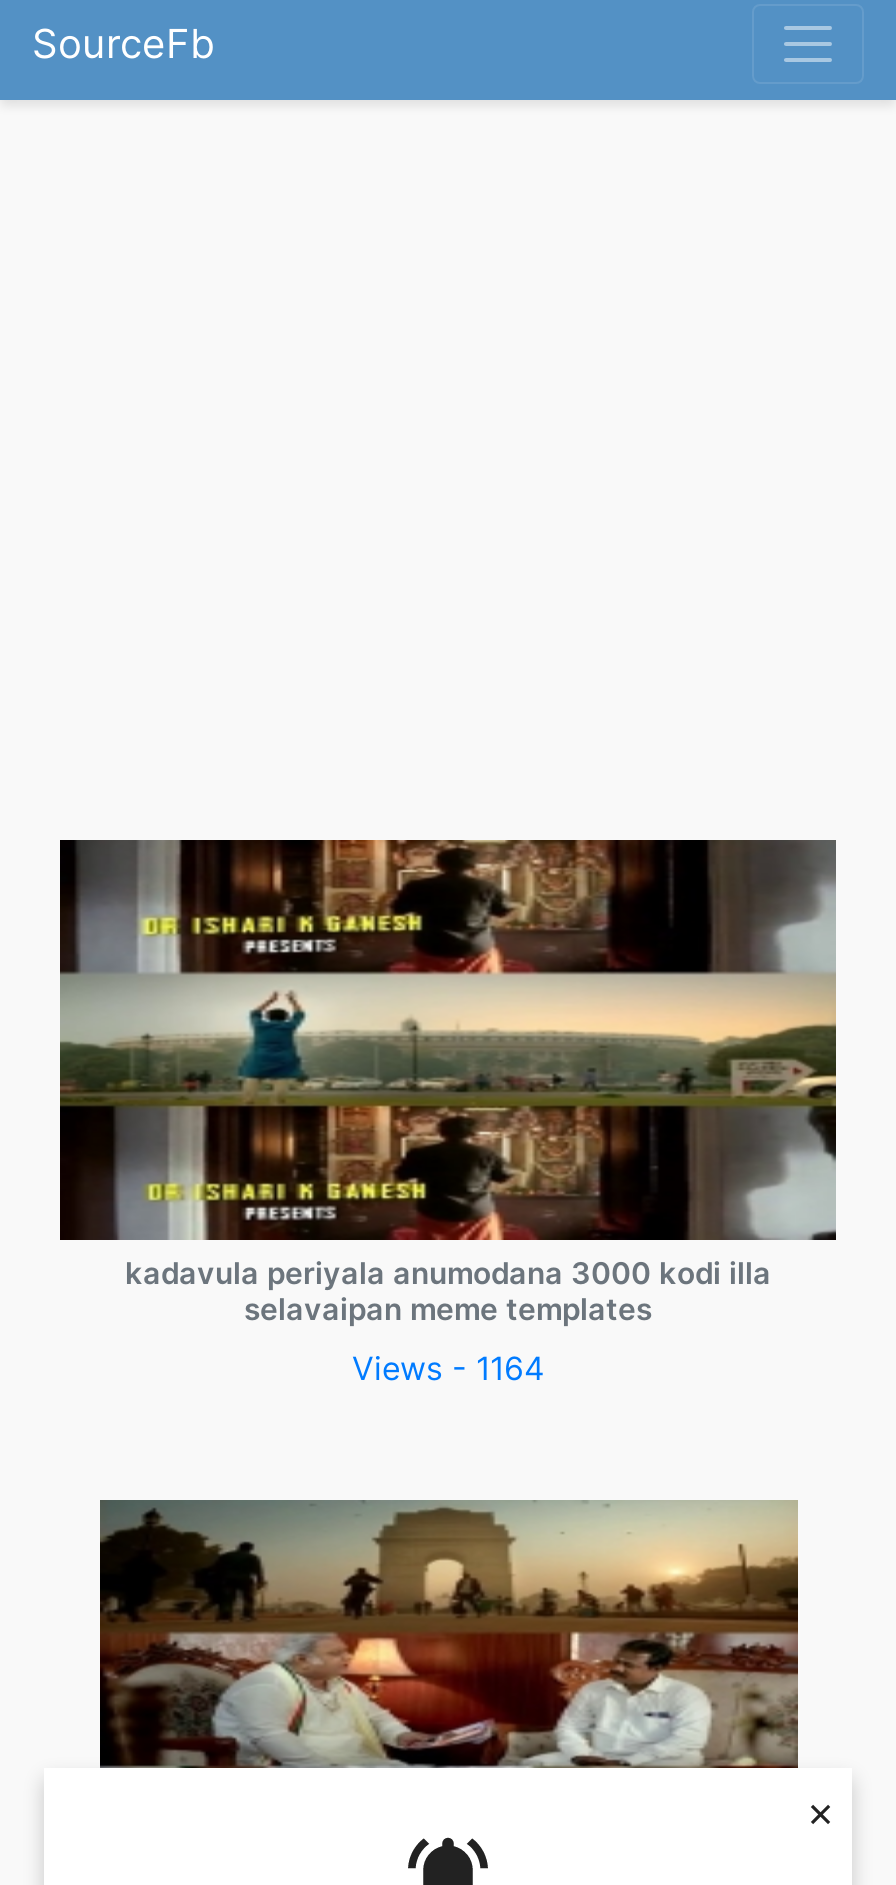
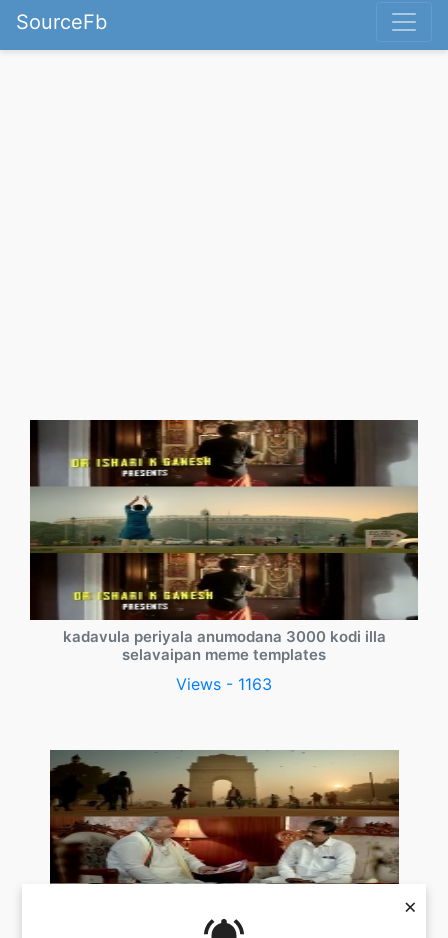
[352,1348,544,1388] Views - 1164 -> [176,674,272,694] Views - 1163

